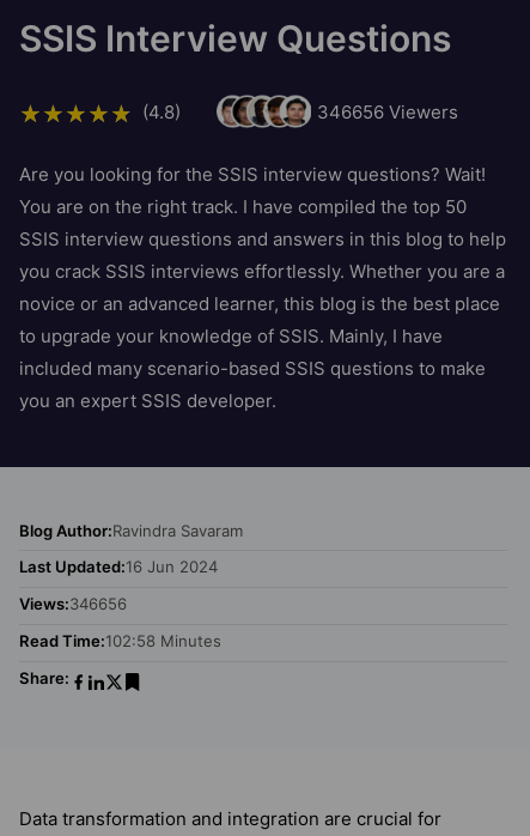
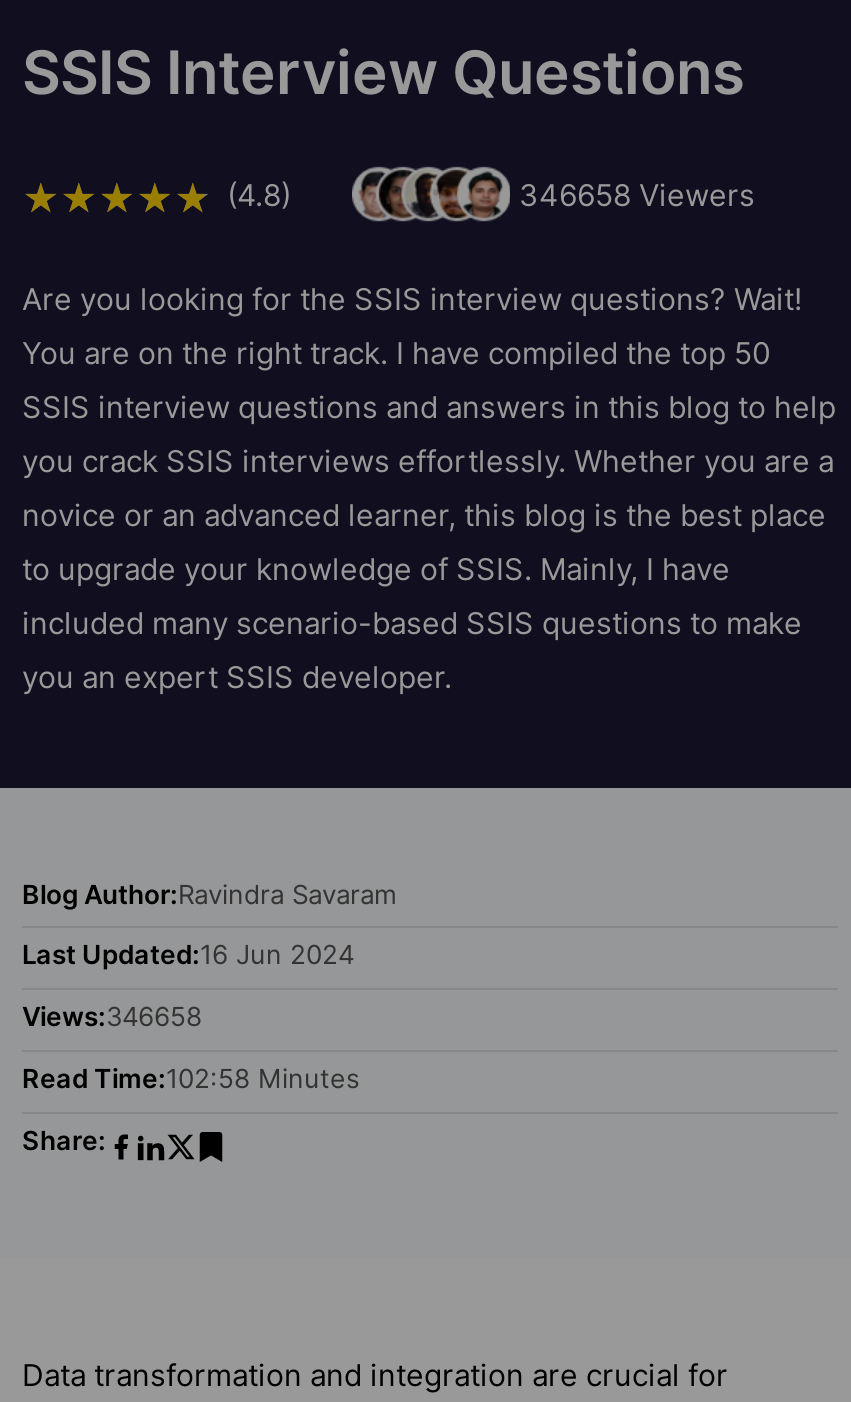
[316,100,458,123] 346656 Viewers -> [519,175,755,213] 346658 Viewers
[19,594,127,613] Views:346656 -> [22,1000,202,1032] Views:346658

